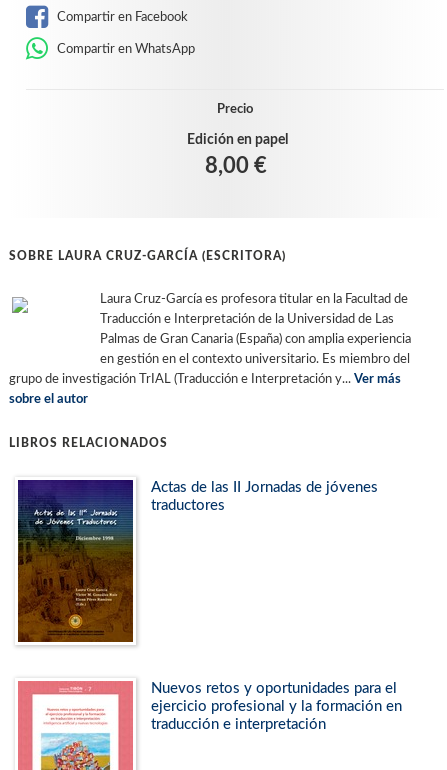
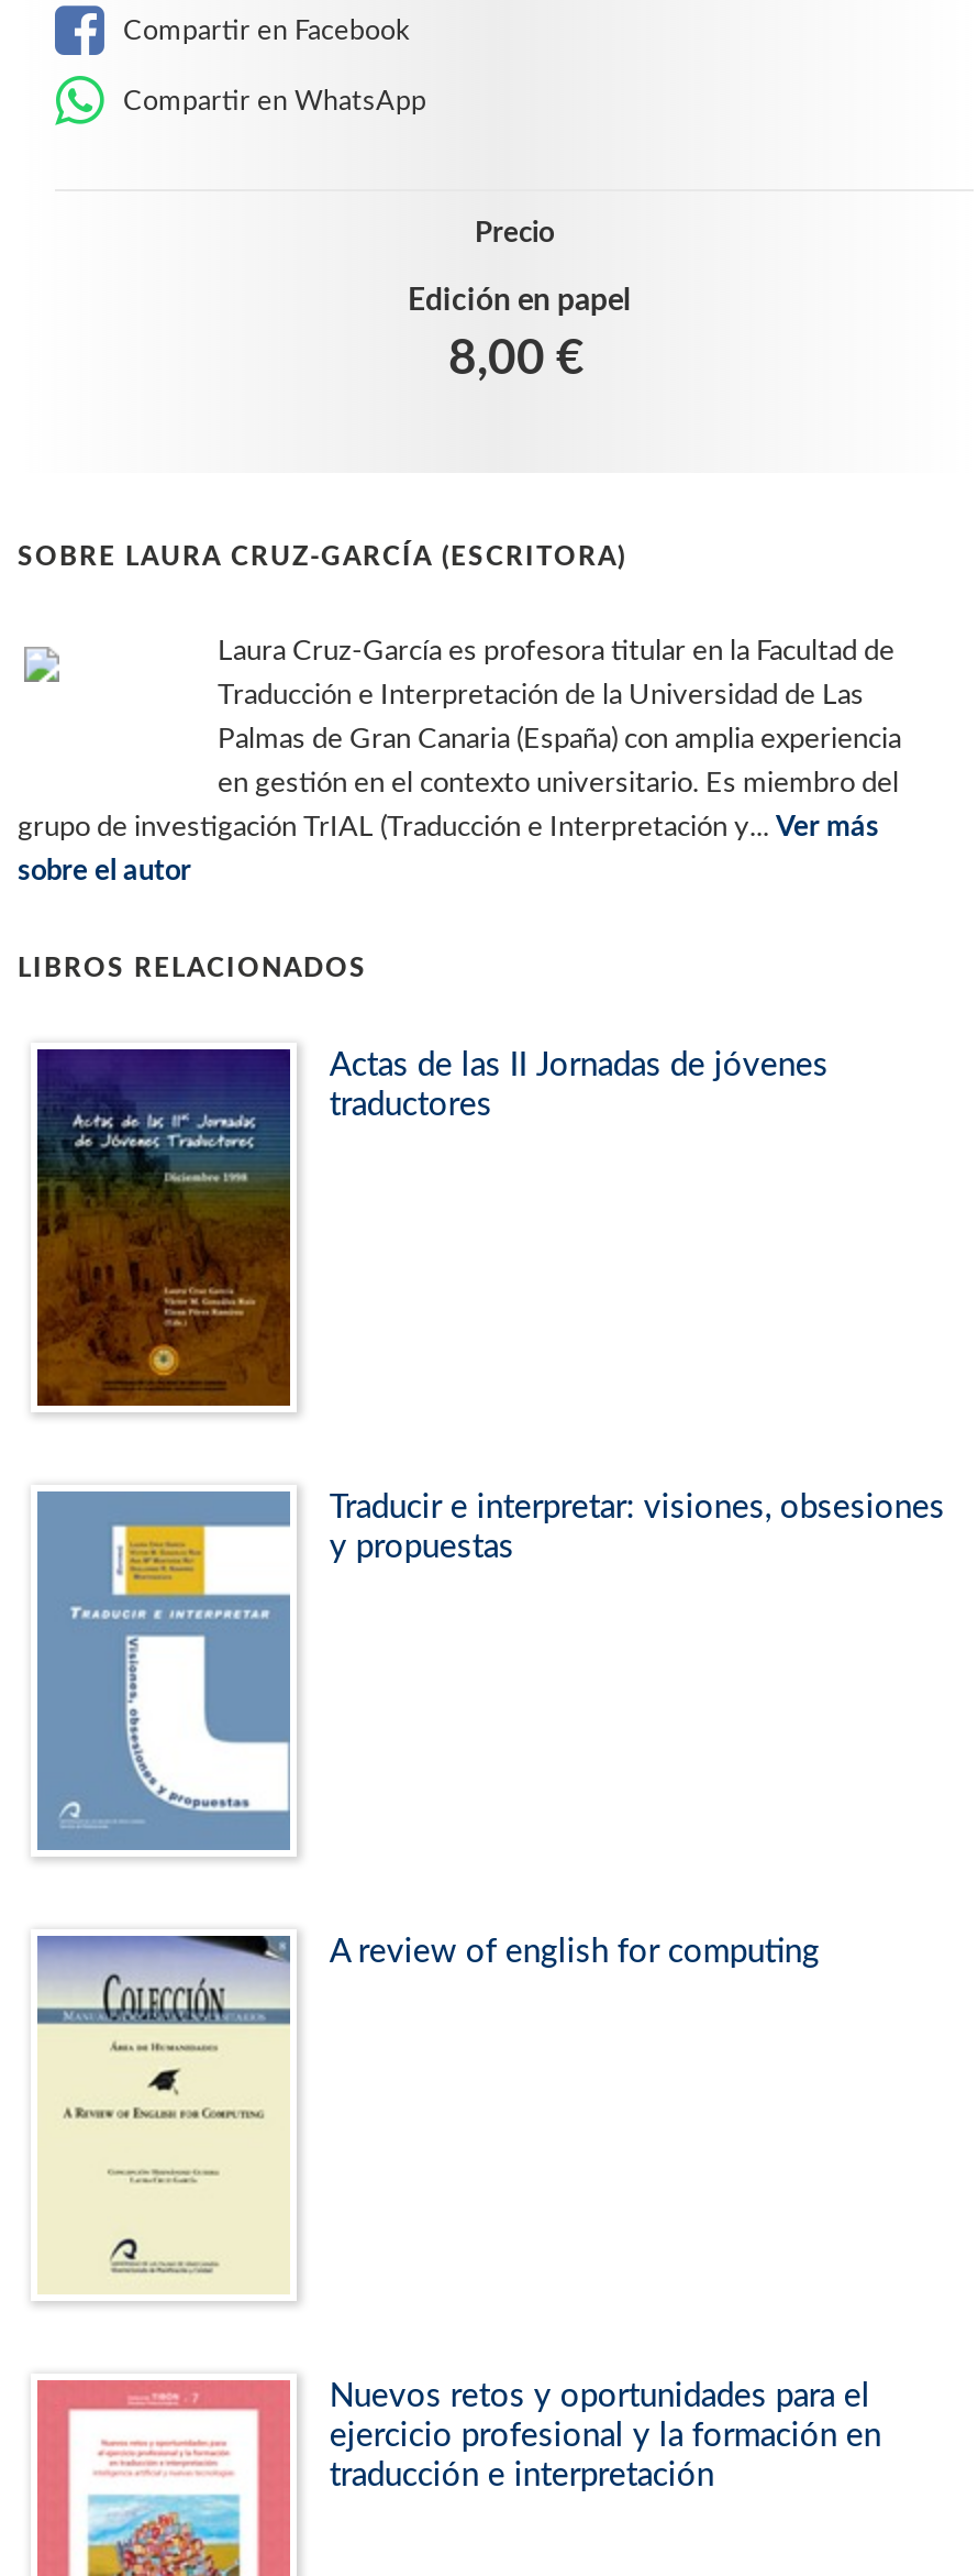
none -> [35,1489,945,1872] [image] | Traducir e interpretar: visiones, obsesiones | y propuestas
none -> [37,1934,819,2294] [image] | A review of english for computing

